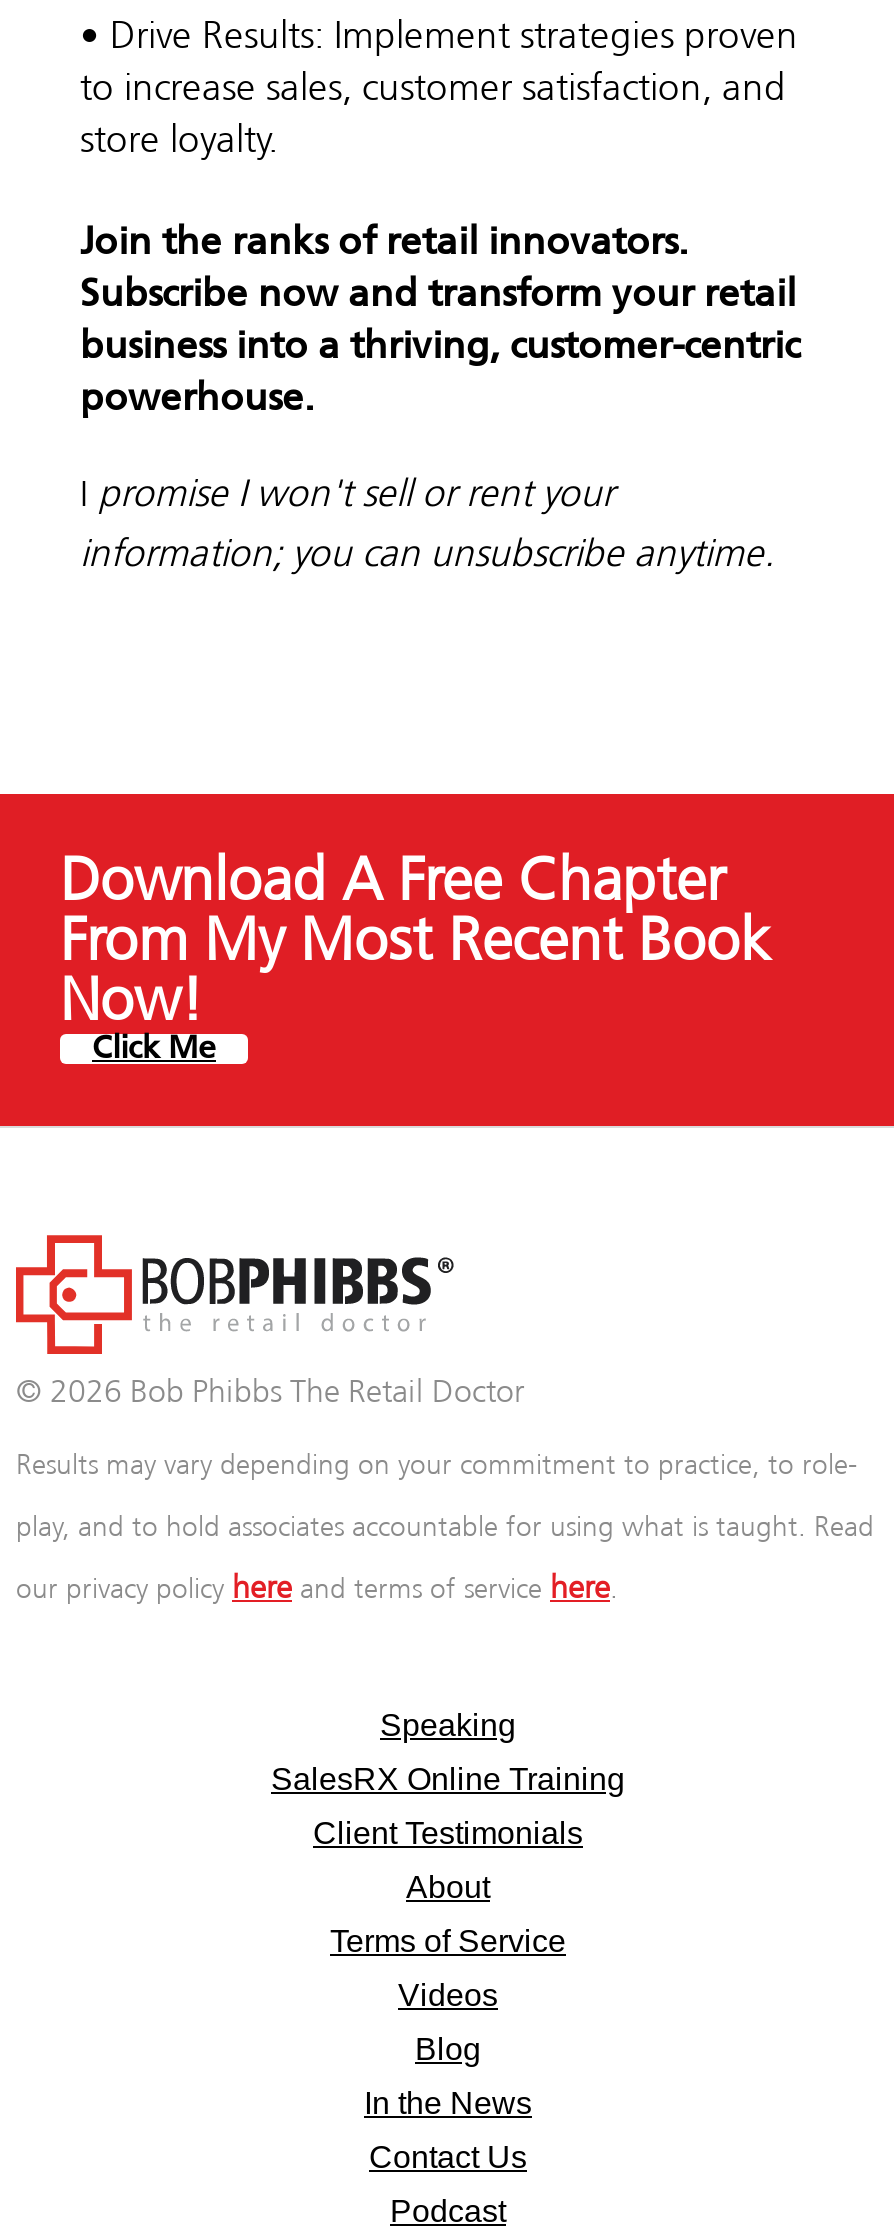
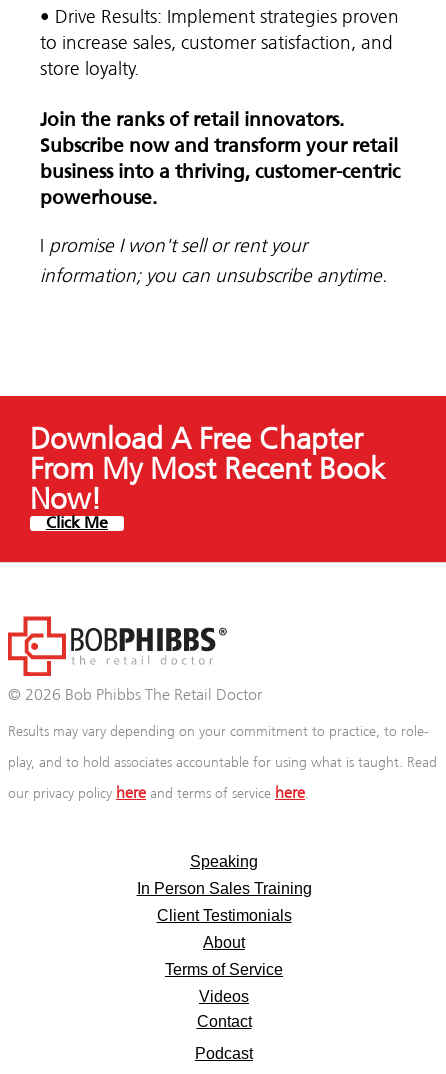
[271,1763,625,1797] SalesRX Online Training -> [136,880,311,897] In Person Sales Training
[364,2033,532,2175] Blog | In the News | Contact Us -> [196,1013,251,1030] Contact

